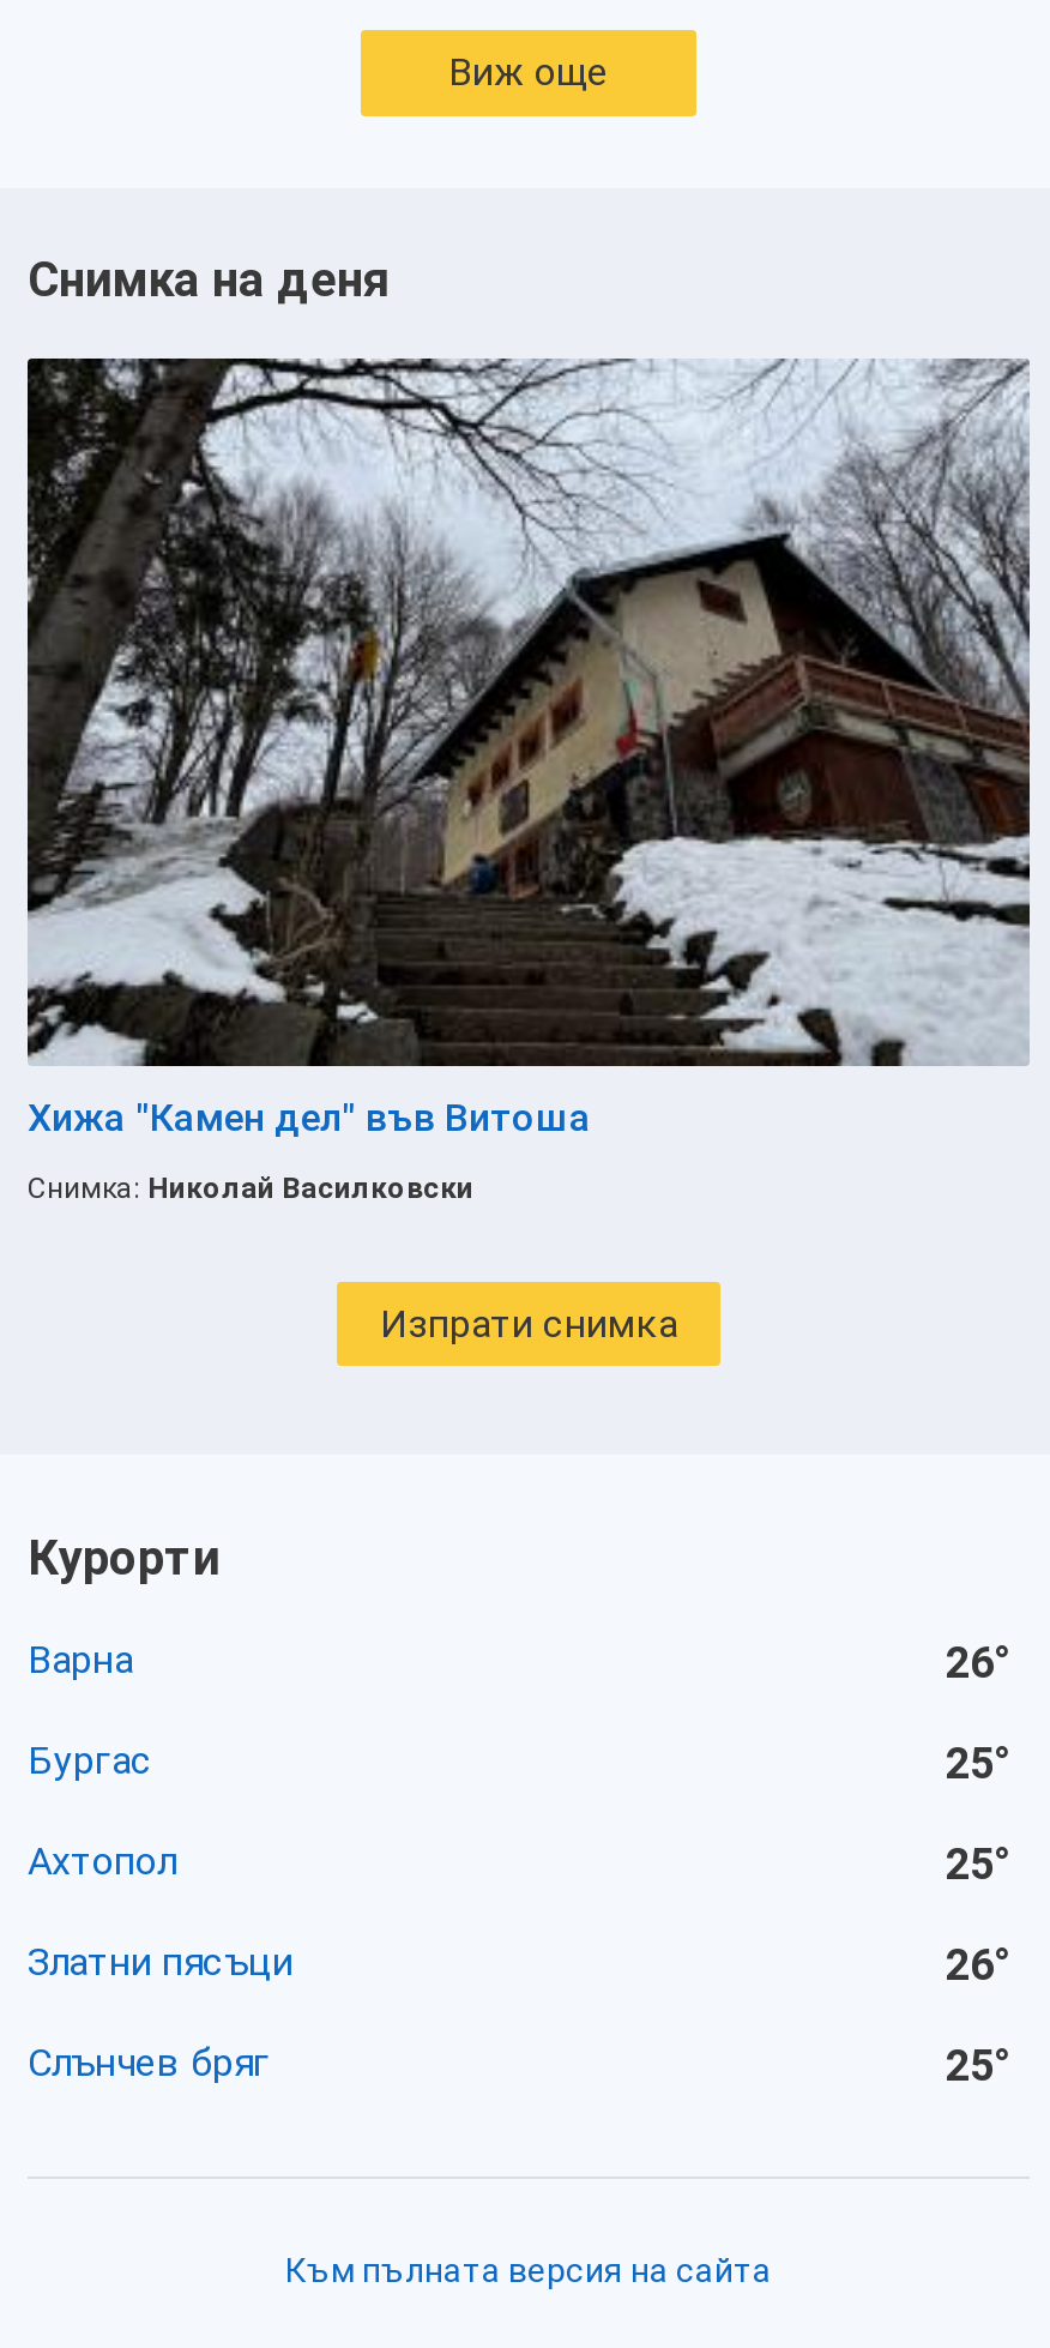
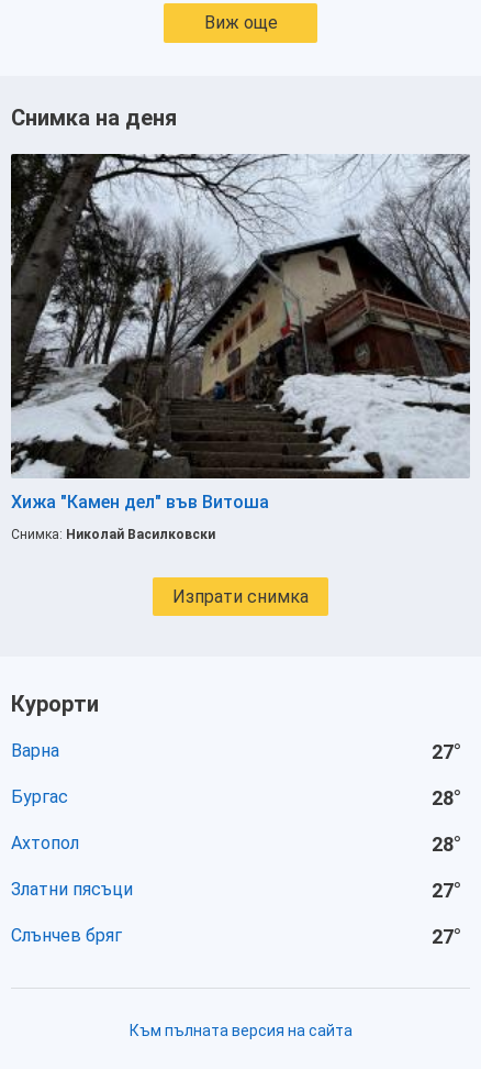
[946,1637,1010,1687] 26° -> [432,740,461,763] 27°
[946,1738,1010,1788] 25° -> [432,786,461,809] 28°
[946,1838,1010,1889] 25° -> [432,833,461,856] 28°
[946,1939,1010,1989] 26° -> [432,879,461,902] 27°
[946,2040,1010,2090] 25° -> [432,925,461,948] 27°

